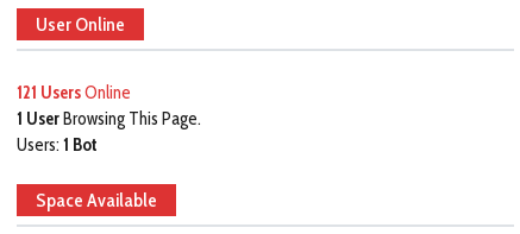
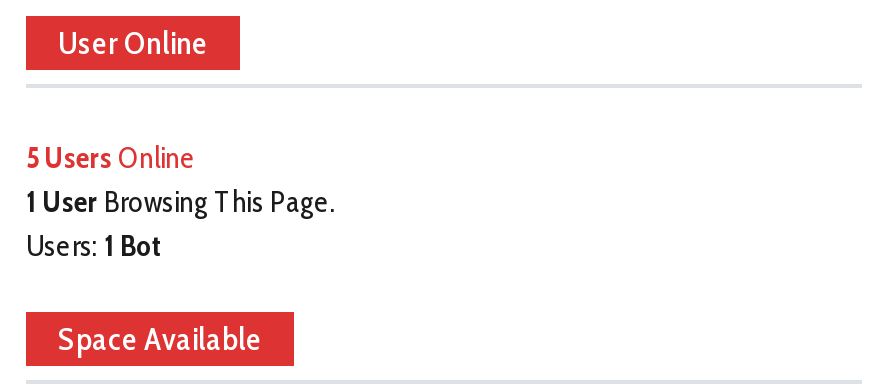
[17,82,131,103] 121 Users Online -> [26,140,196,176] 5 Users Online

